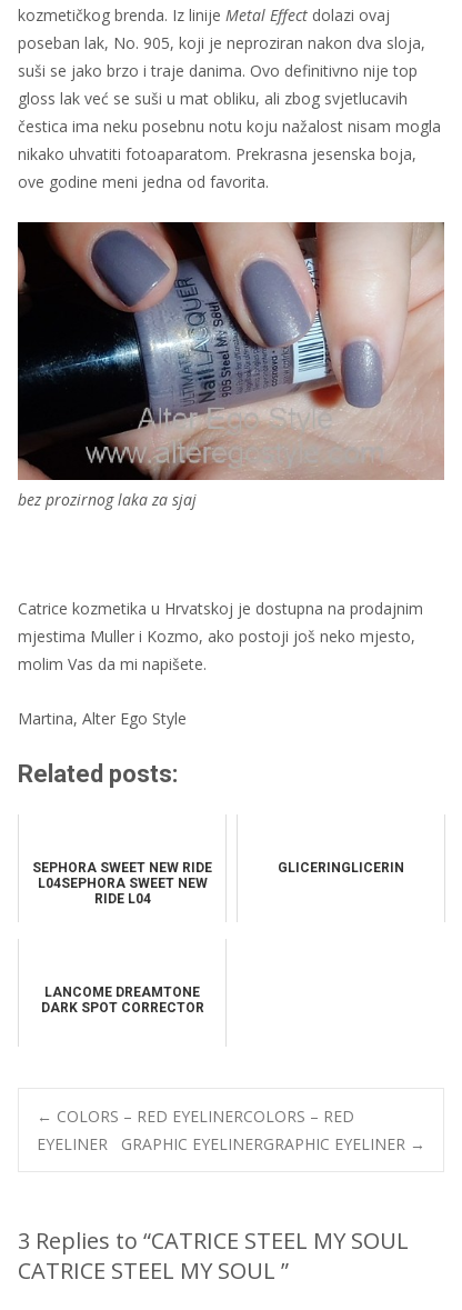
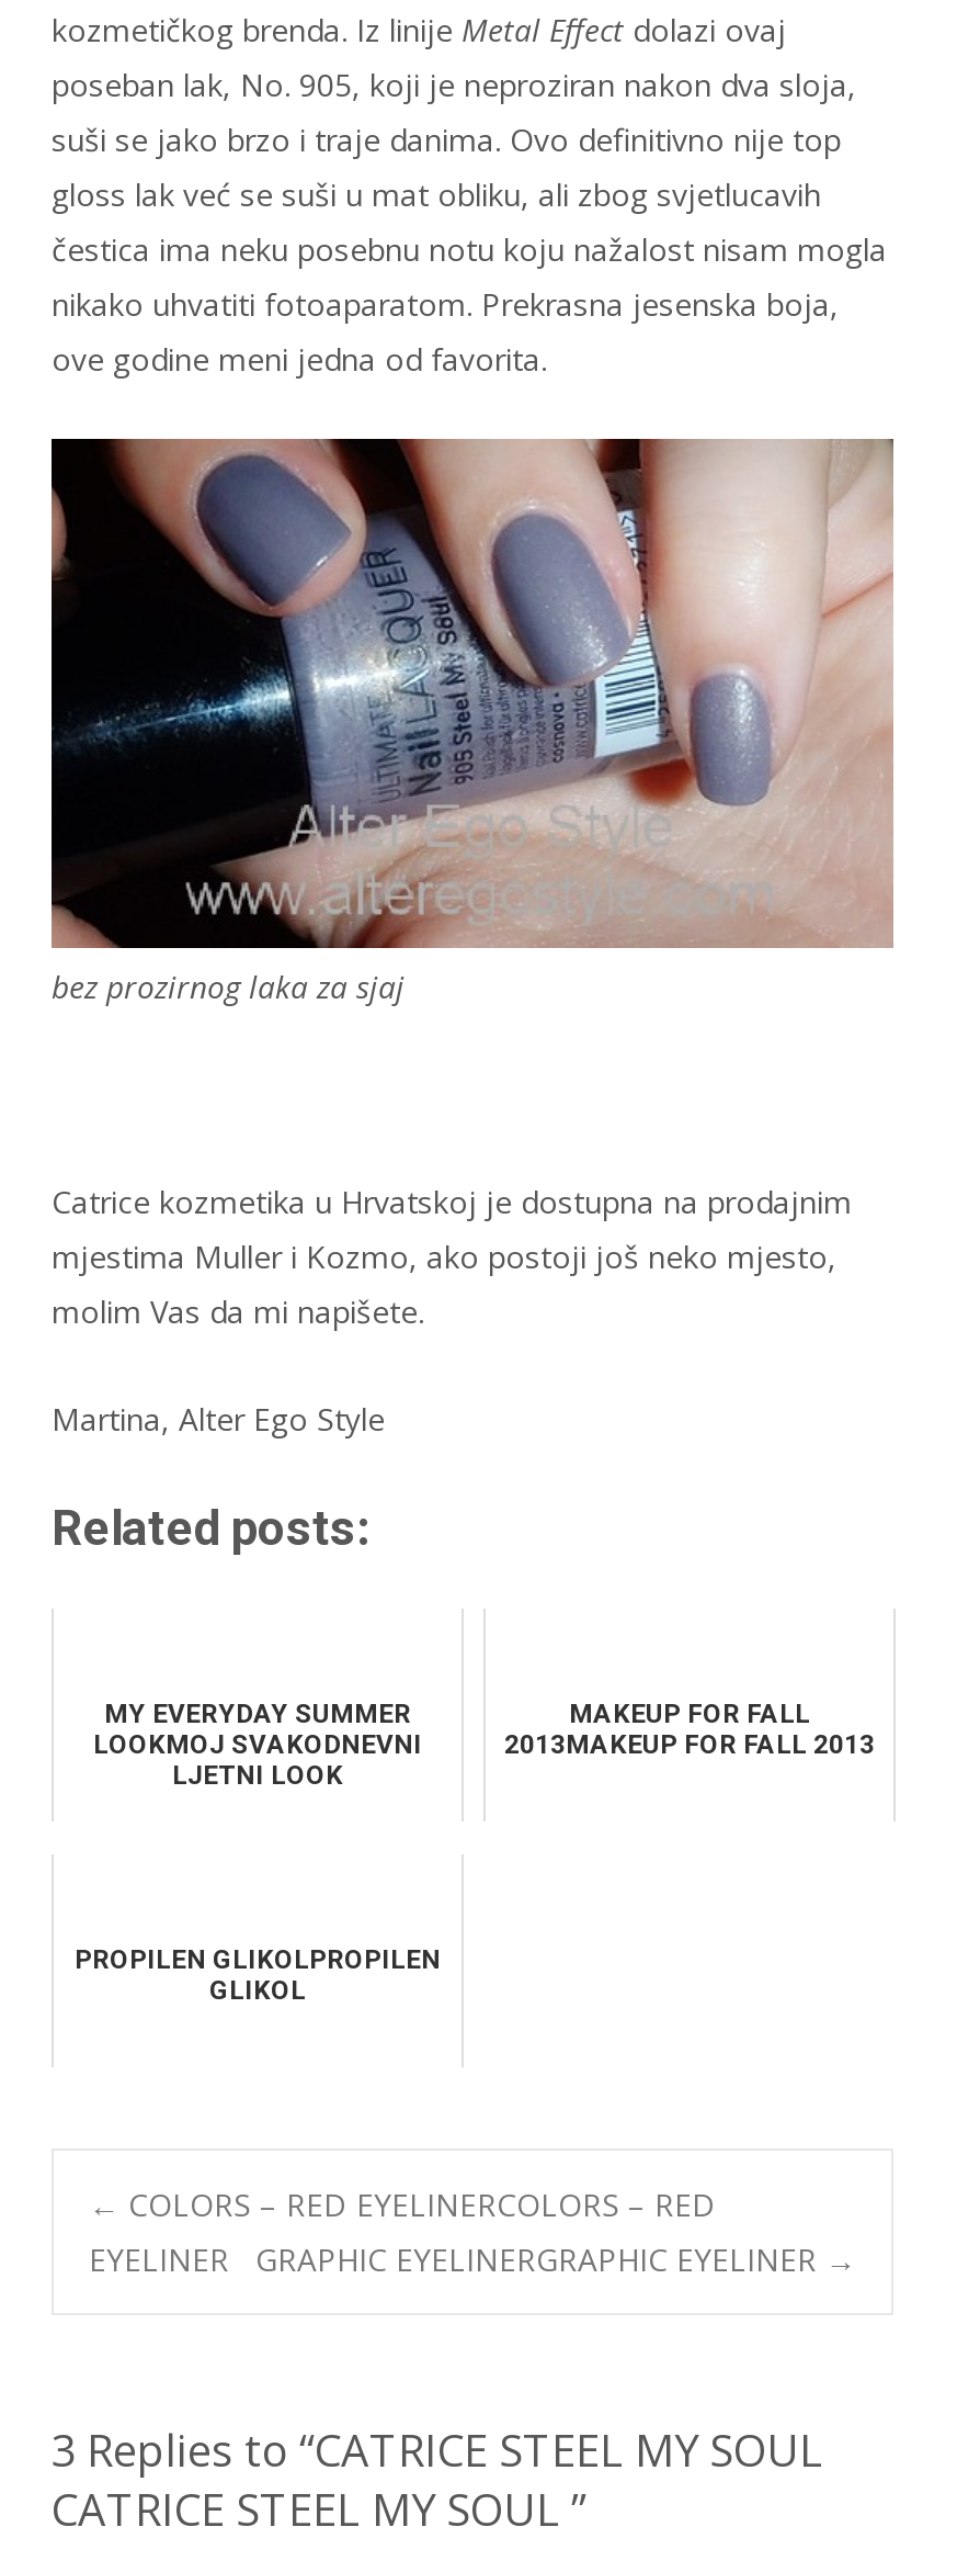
[32,860,212,906] SEPHORA SWEET NEW RIDE | L04SEPHORA SWEET NEW | RIDE L04 -> [93,1698,422,1790] MY EVERYDAY SUMMER | LOOKMOJ SVAKODNEVNI | LJETNI LOOK
[278,860,404,875] GLICERINGLICERIN -> [504,1698,875,1759] MAKEUP FOR FALL | 2013MAKEUP FOR FALL 2013
[41,984,204,1015] LANCOME DREAMTONE | DARK SPOT CORRECTOR -> [75,1943,441,2005] PROPILEN GLIKOLPROPILEN | GLIKOL

